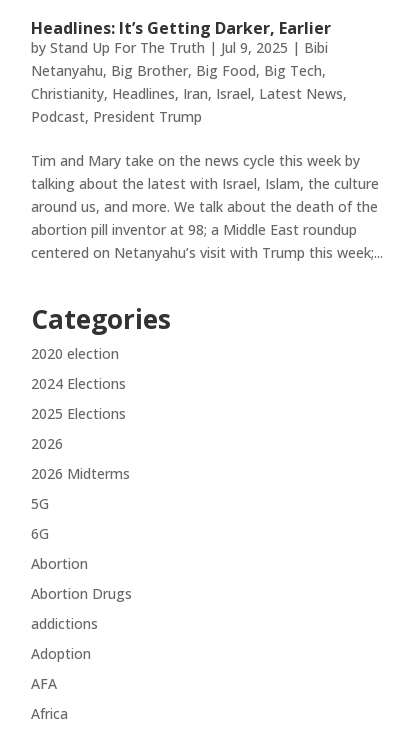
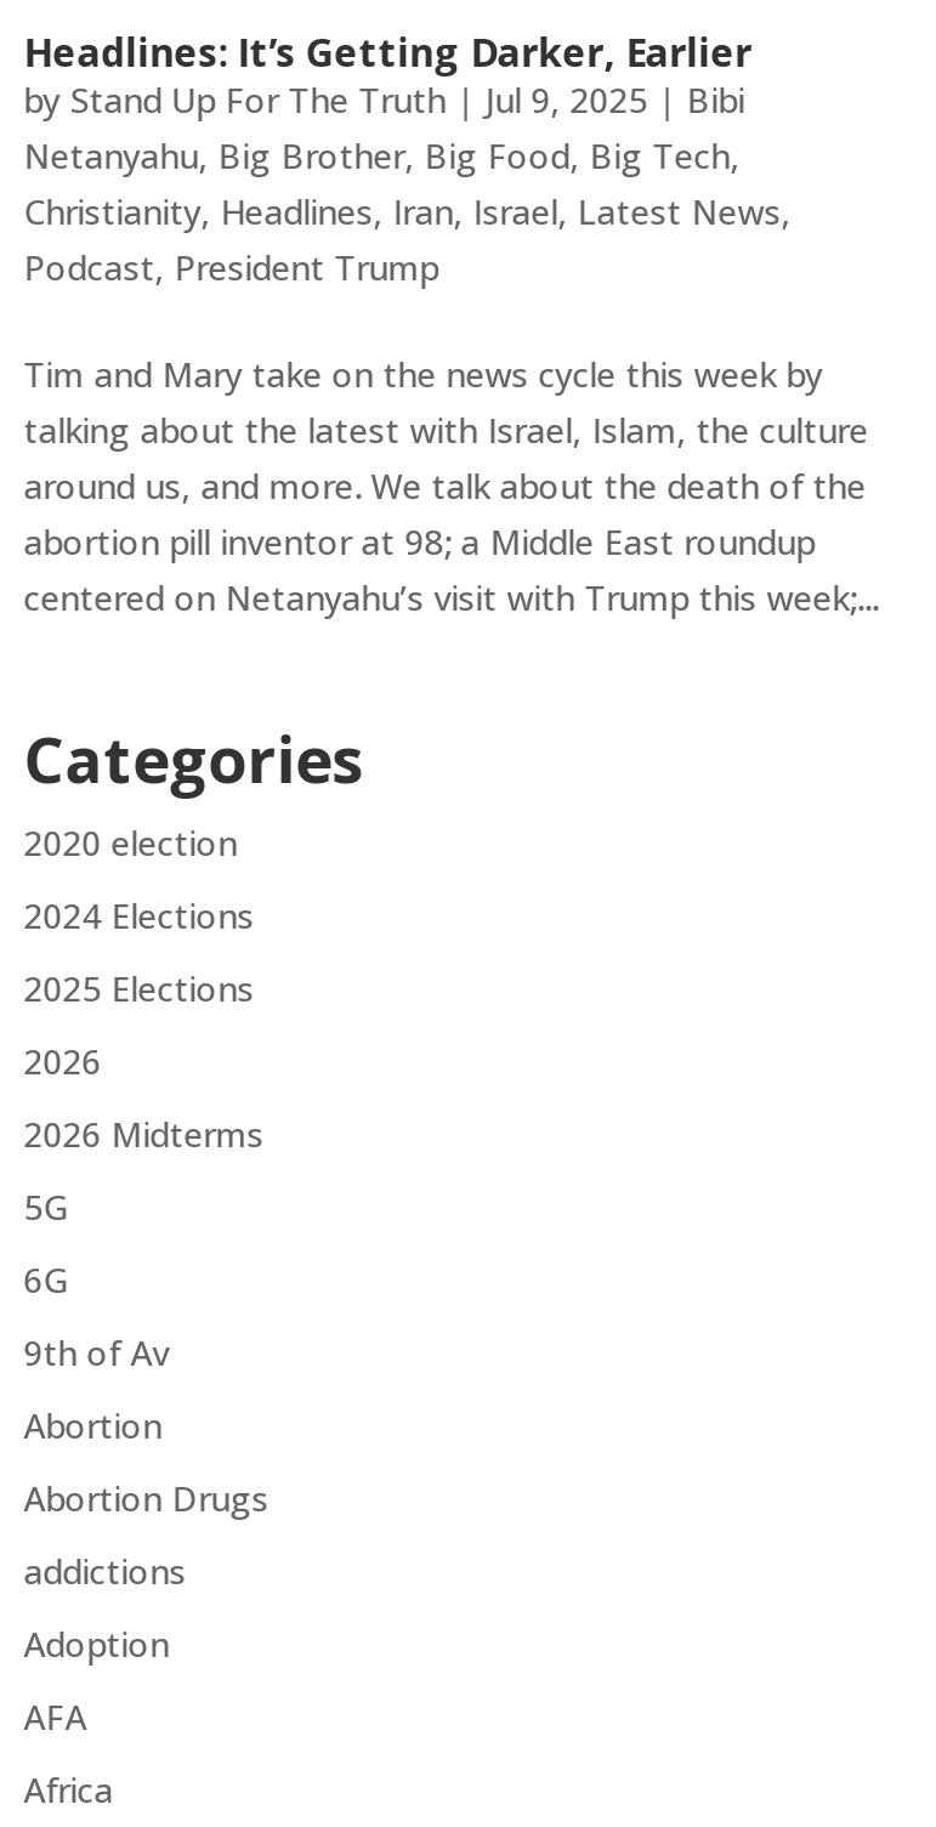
none -> [24,1329,169,1375] 9th of Av

